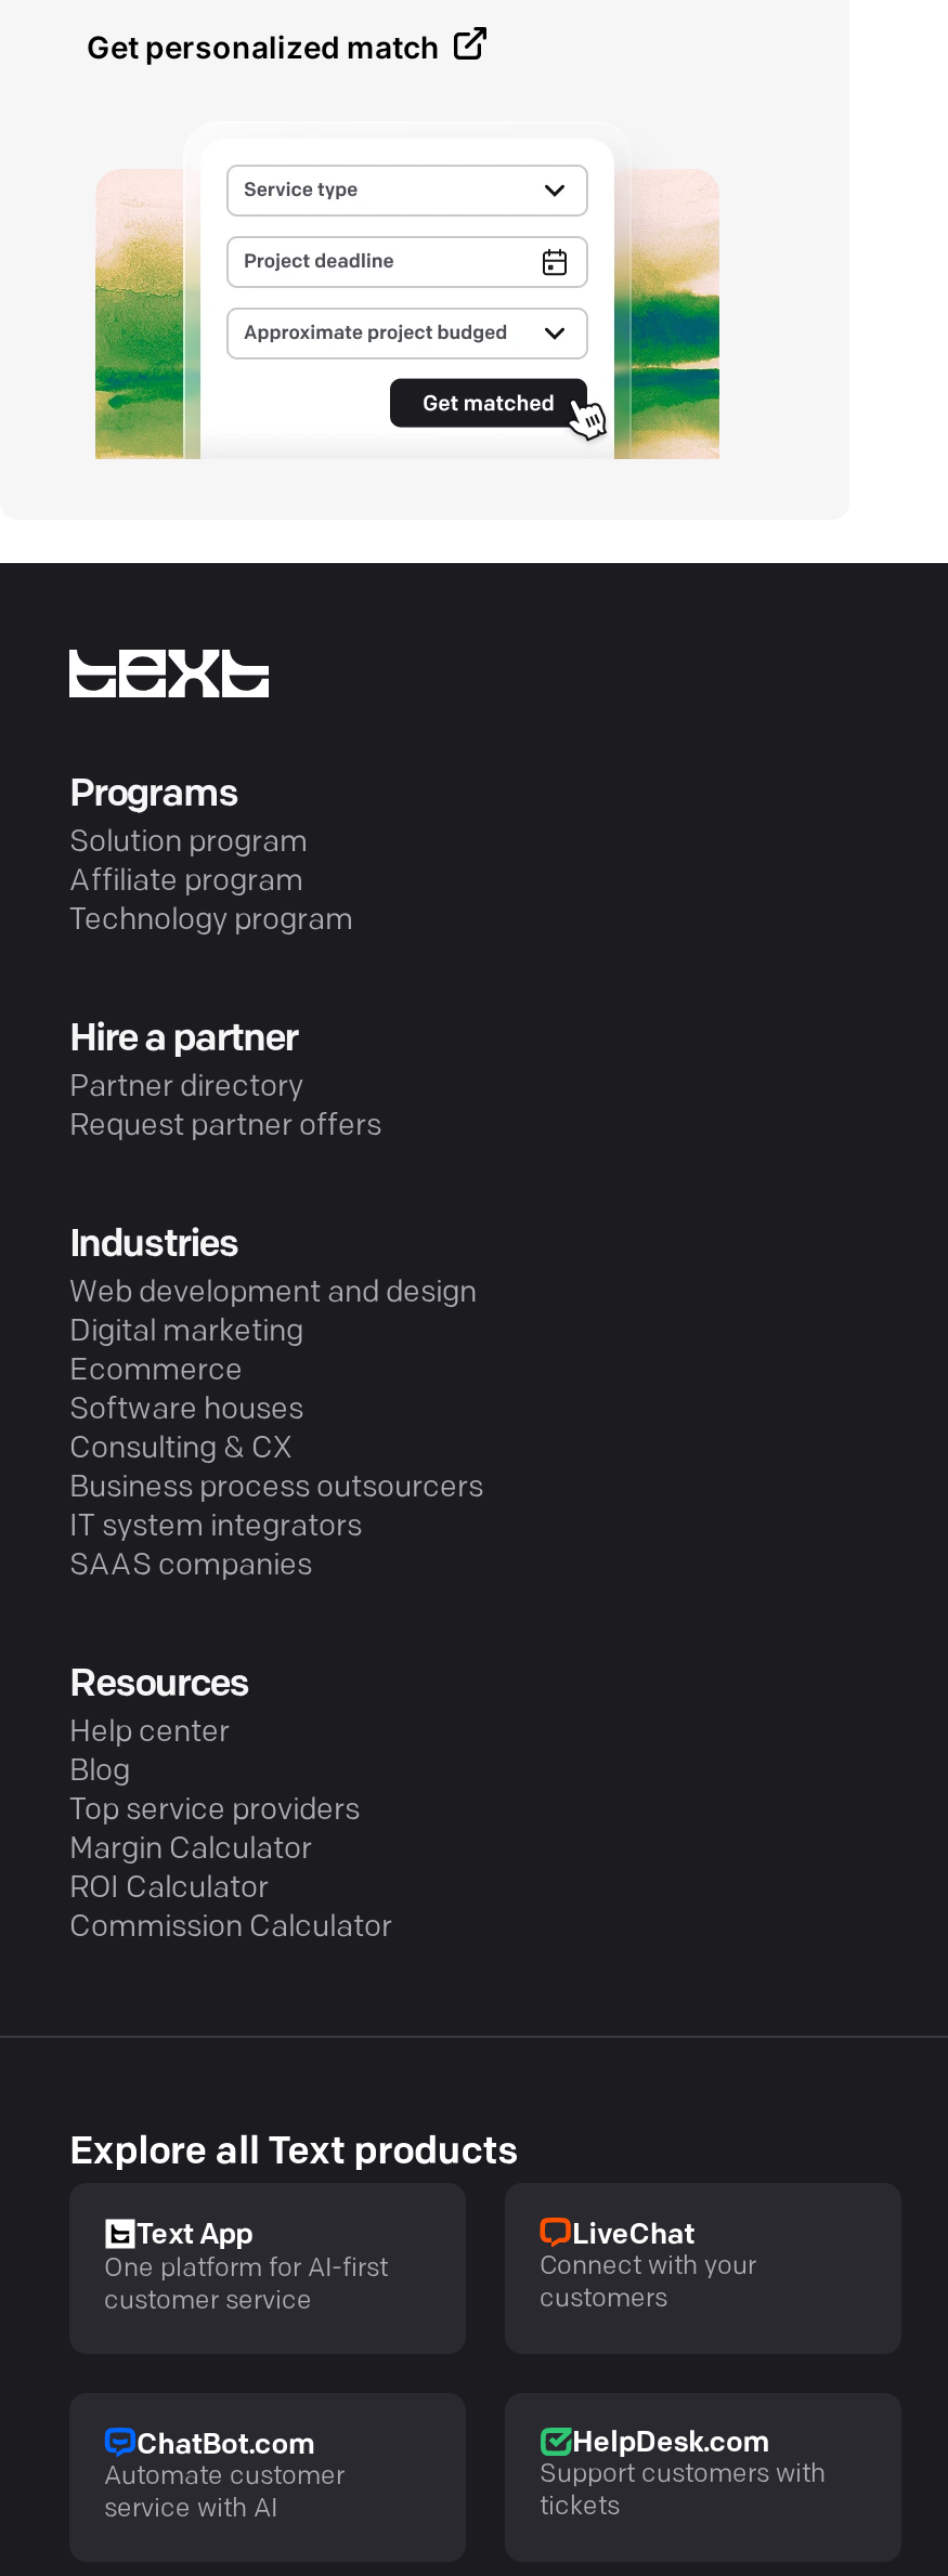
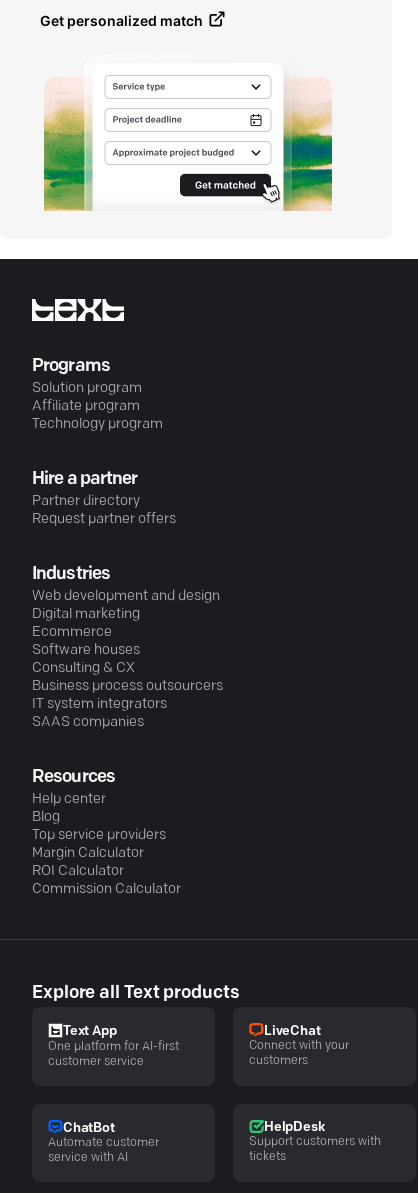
[137,2431,314,2459] ChatBot.com -> [63,1122,115,1135] ChatBot
[572,2429,768,2458] HelpDesk.com -> [264,1121,324,1134] HelpDesk

